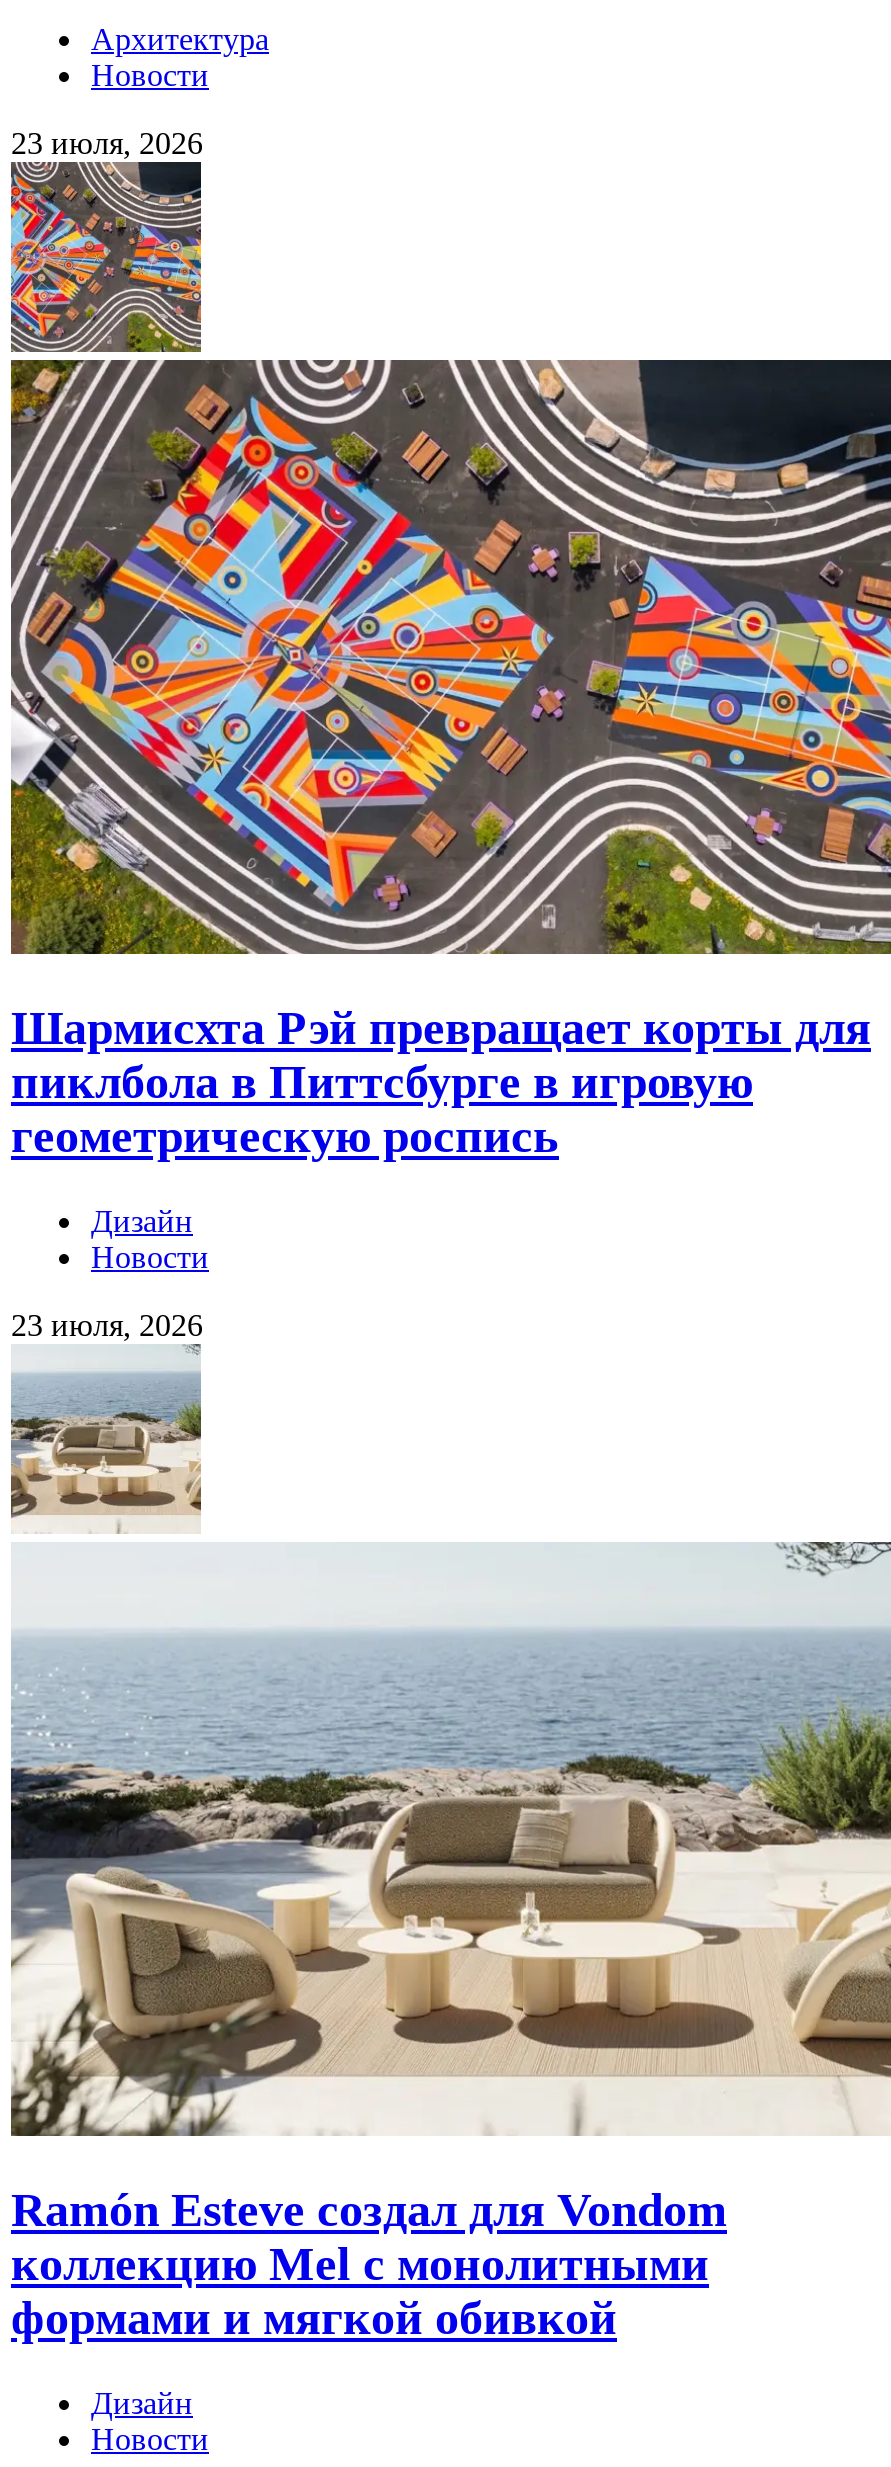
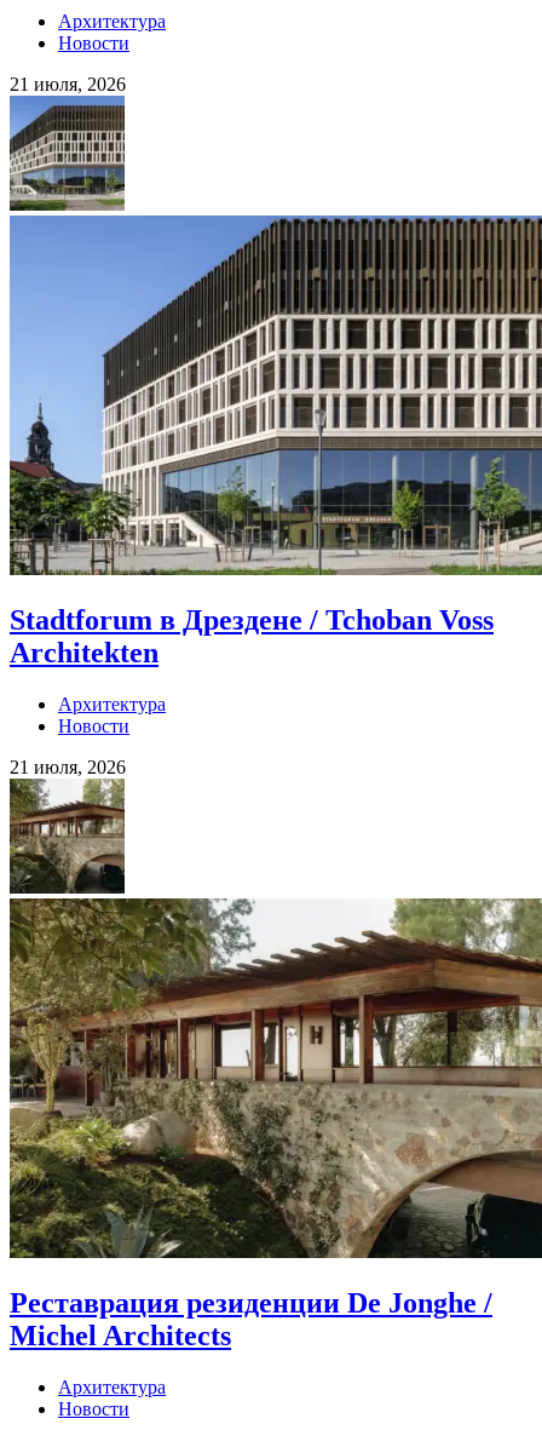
[11,126,203,160] 23 июля, 2026 -> [10,74,126,95] 21 июля, 2026
[9,230,885,1162] [image] | Шармисхта Рэй превращает корты для | пиклбола в Питтсбурге в игровую | геометрическую роспись -> [8,104,538,668] [image] | Stadtforum в Дрездене / Tchoban Voss | Architekten
[91,1204,193,1238] Дизайн -> [58,694,166,714] Архитектура
[11,1308,203,1342] 23 июля, 2026 -> [10,757,126,777] 21 июля, 2026
[11,1410,885,2344] [image] | Ramón Esteve создал для Vondom | коллекцию Mel с монолитными | формами и мягкой обивкой -> [8,786,538,1351] [image] | Реставрация резиденции De Jonghe / | Michel Architects
[91,2385,193,2419] Дизайн -> [58,1376,166,1397] Архитектура

